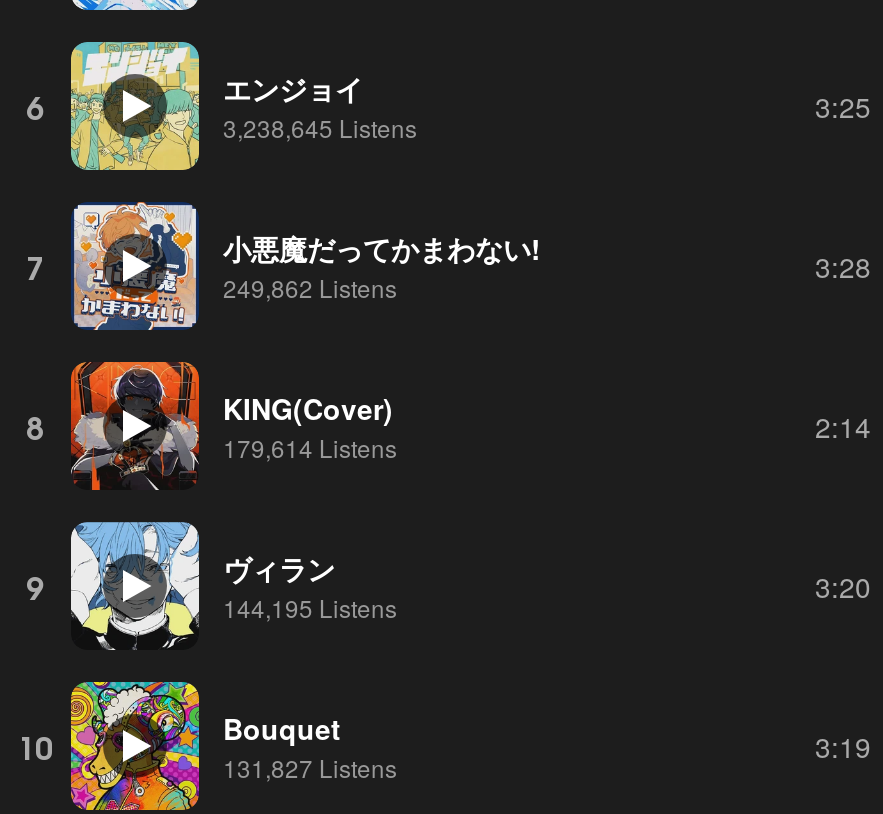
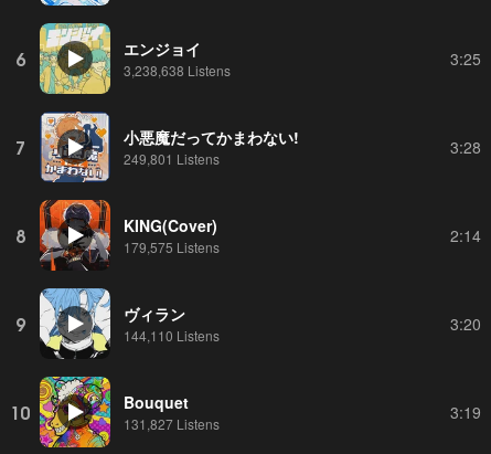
[223,109,417,143] 3,238,645 Listens -> [124,60,231,79] 3,238,638 Listens
[223,269,397,303] 249,862 Listens -> [124,149,220,167] 249,801 Listens
[223,429,397,463] 179,614 Listens -> [124,237,220,256] 179,575 Listens
[223,589,397,623] 144,195 Listens -> [124,325,220,344] 144,110 Listens

